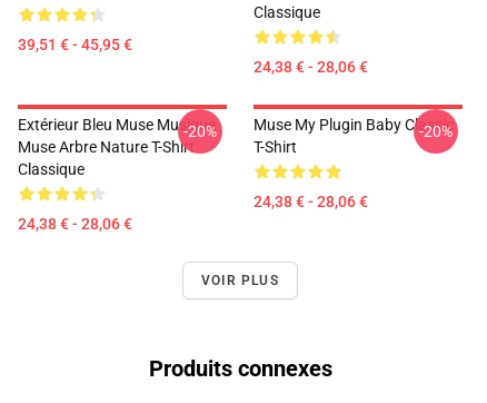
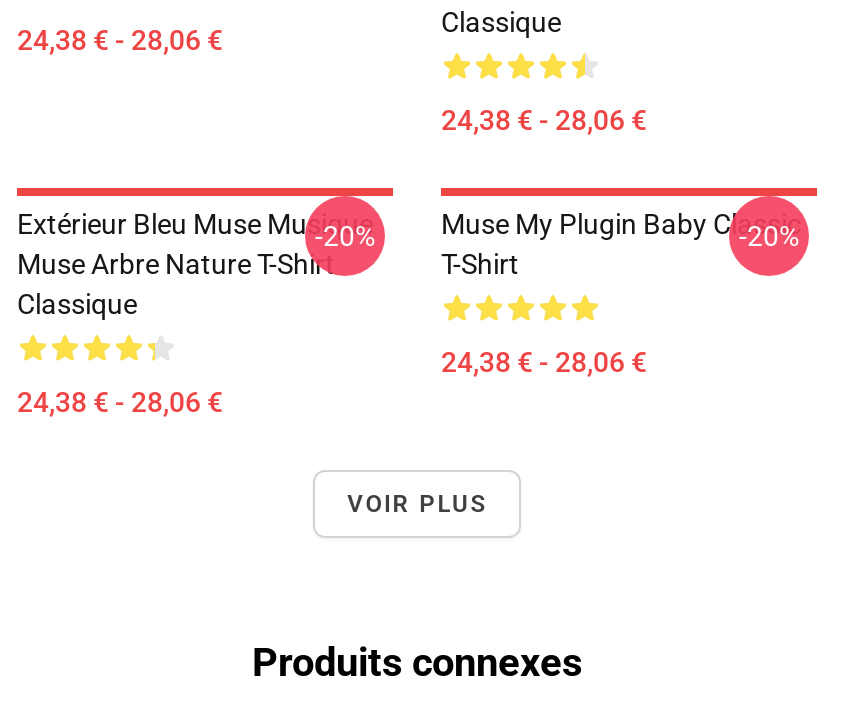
[18,36,132,53] 39,51 € - 45,95 € -> [17,24,223,56] 24,38 € - 28,06 €

